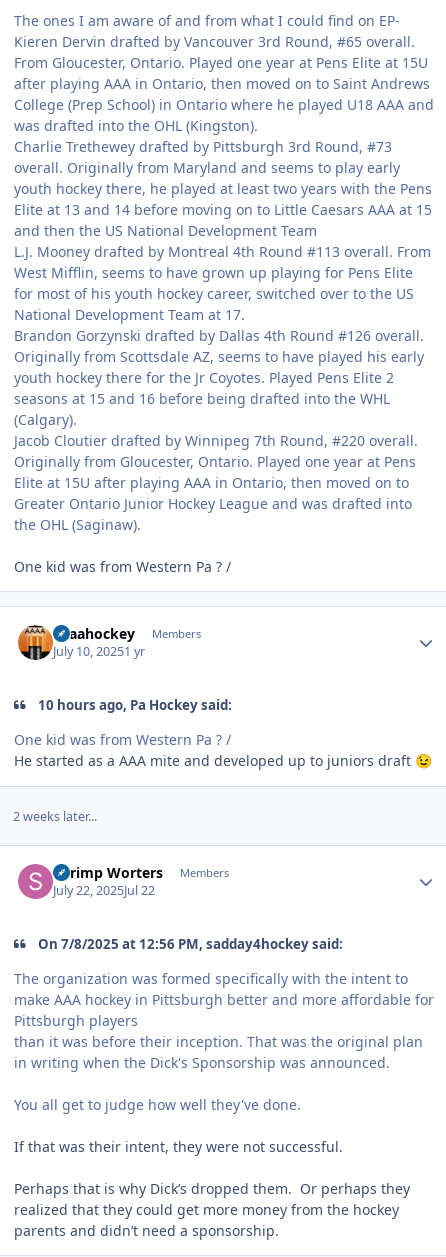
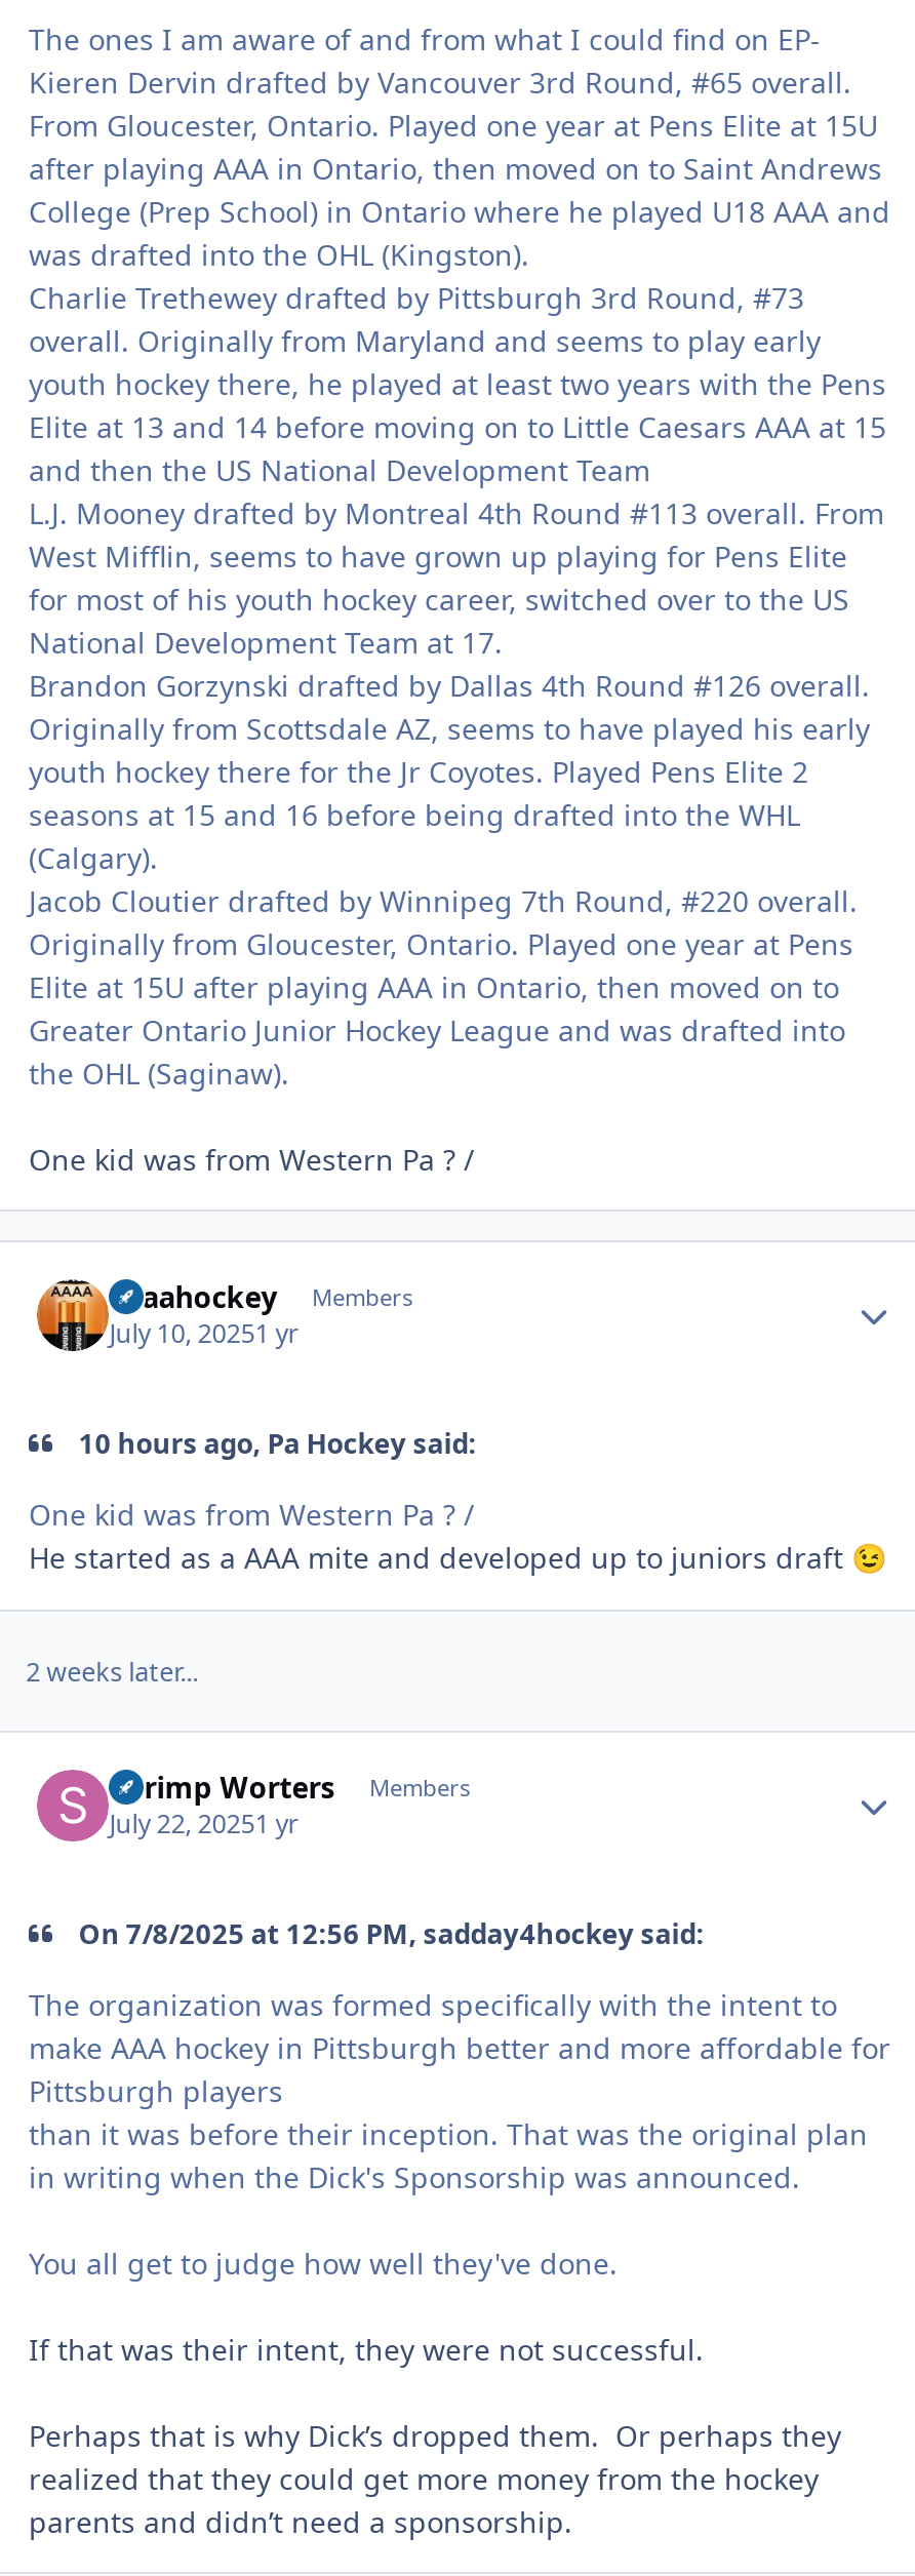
[53,882,155,899] July 22, 2025Jul 22 -> [109,1808,298,1842] July 22, 20251 yr

